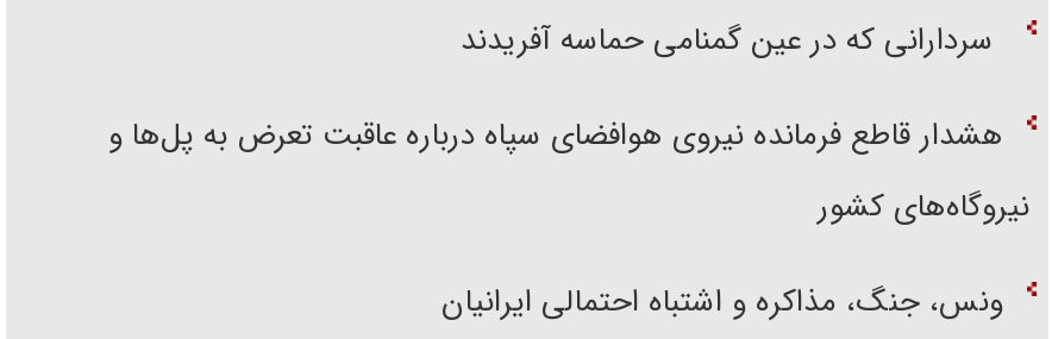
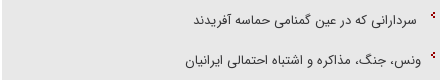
[108,111,1029,232] هشدار قاطع فرمانده نیروی هوافضای سپاه درباره عاقبت تعرض به پل‌ها و | نیروگاه‌های کشور -> none

